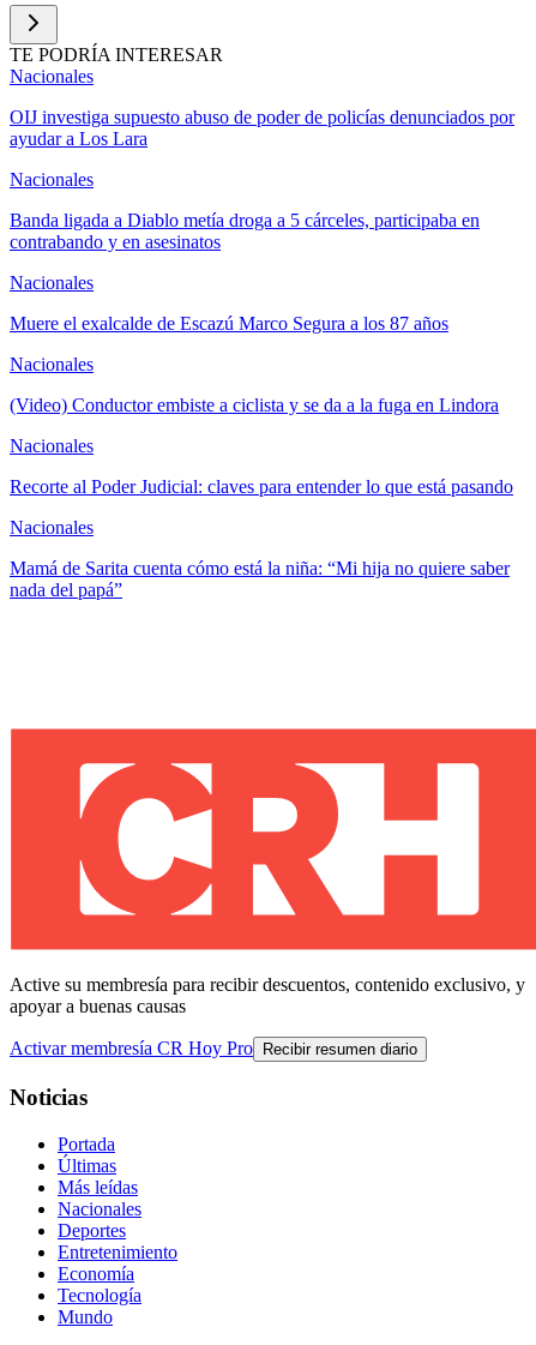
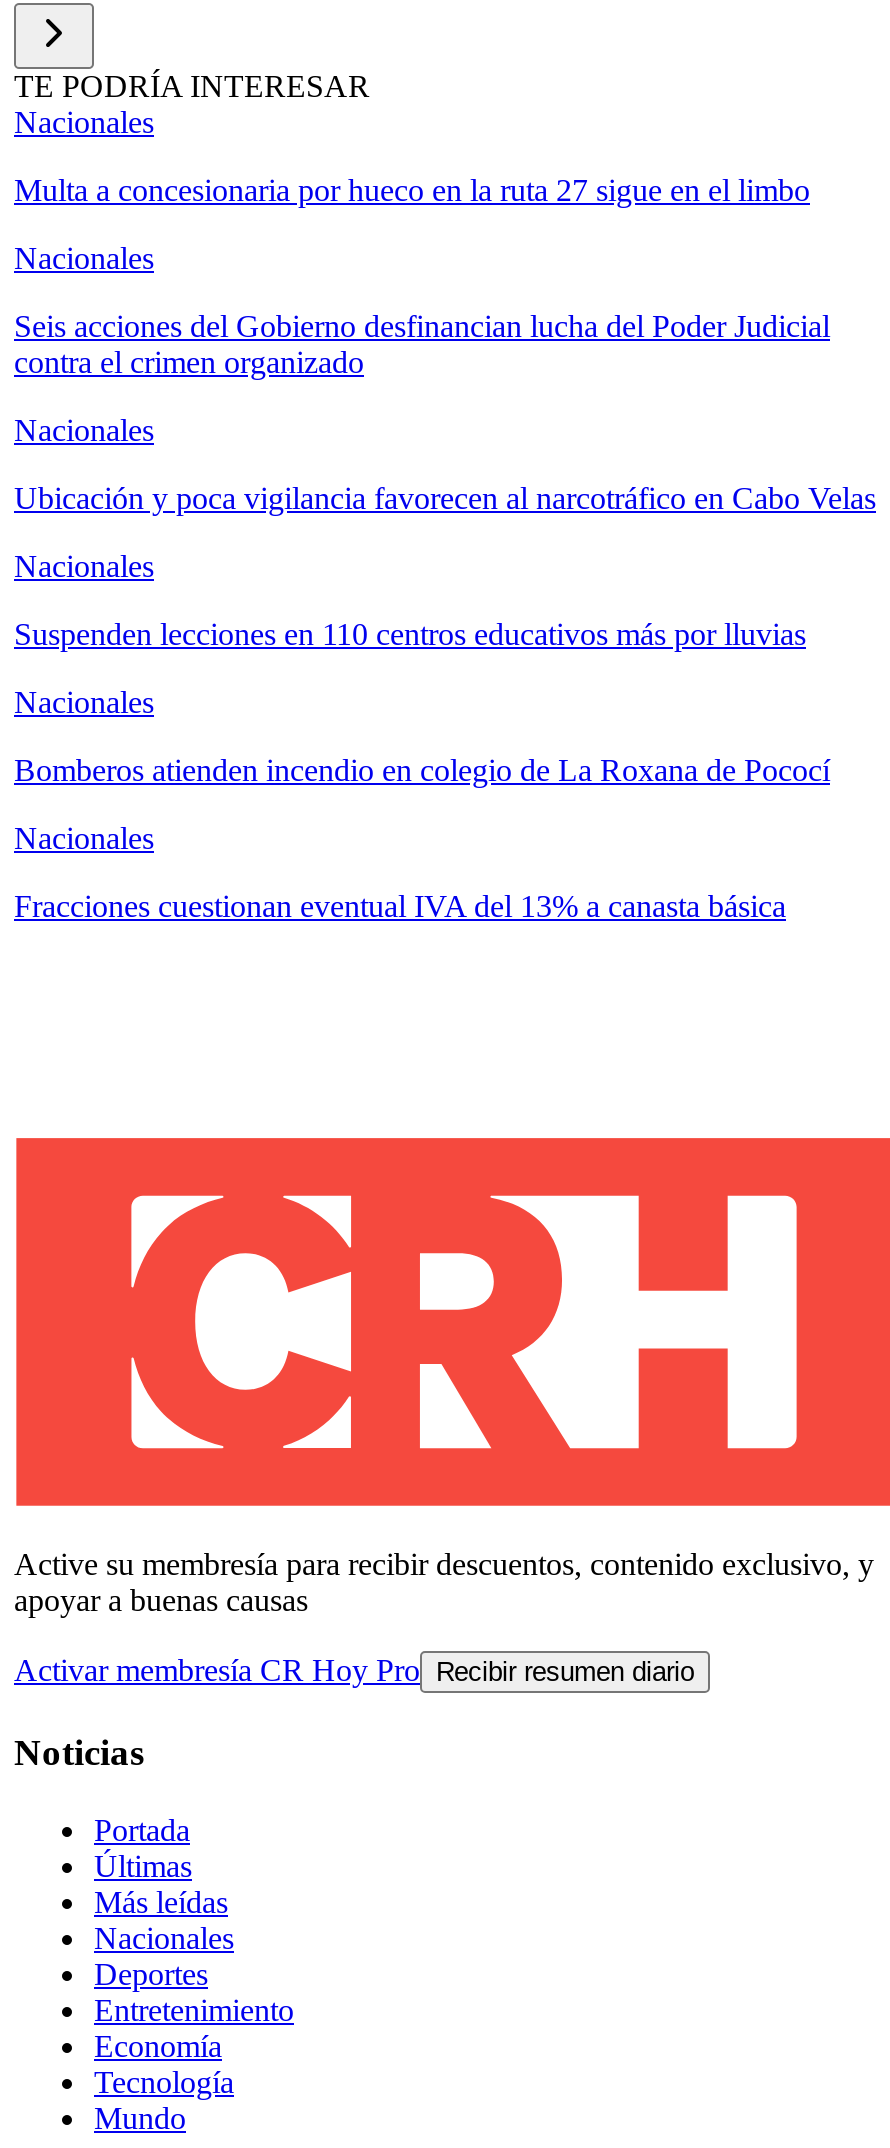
[10,107,514,149] OIJ investiga supuesto abuso de poder de policías denunciados por | ayudar a Los Lara -> [14,173,810,207] Multa a concesionaria por hueco en la ruta 27 sigue en el limbo
[10,210,480,252] Banda ligada a Diablo metía droga a 5 cárceles, participaba en | contrabando y en asesinatos -> [14,309,830,379] Seis acciones del Gobierno desfinancian lucha del Poder Judicial | contra el crimen organizado
[10,313,448,334] Muere el exalcalde de Escazú Marco Segura a los 87 años -> [14,481,876,515] Ubicación y poca vigilancia favorecen al narcotráfico en Cabo Velas
[10,395,499,415] (Video) Conductor embiste a ciclista y se da a la fuga en Lindora -> [14,617,806,651] Suspenden lecciones en 110 centros educativos más por lluvias
[10,476,513,497] Recorte al Poder Judicial: claves para entender lo que está pasando -> [14,753,830,787] Bomberos atienden incendio en colegio de La Roxana de Pococí
[10,558,510,600] Mamá de Sarita cuenta cómo está la niña: “Mi hija no quiere saber | nada del papá” -> [14,889,786,923] Fracciones cuestionan eventual IVA del 13% a canasta básica

